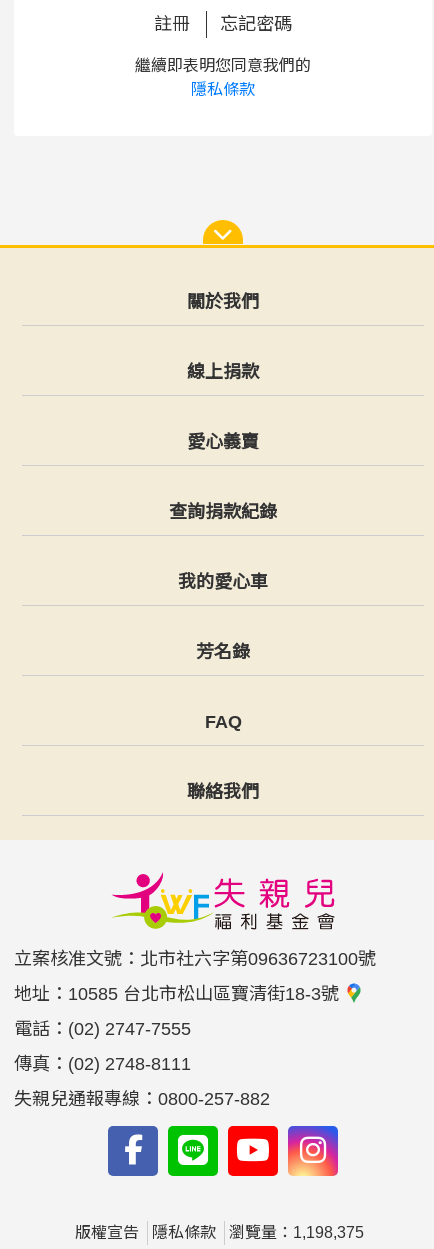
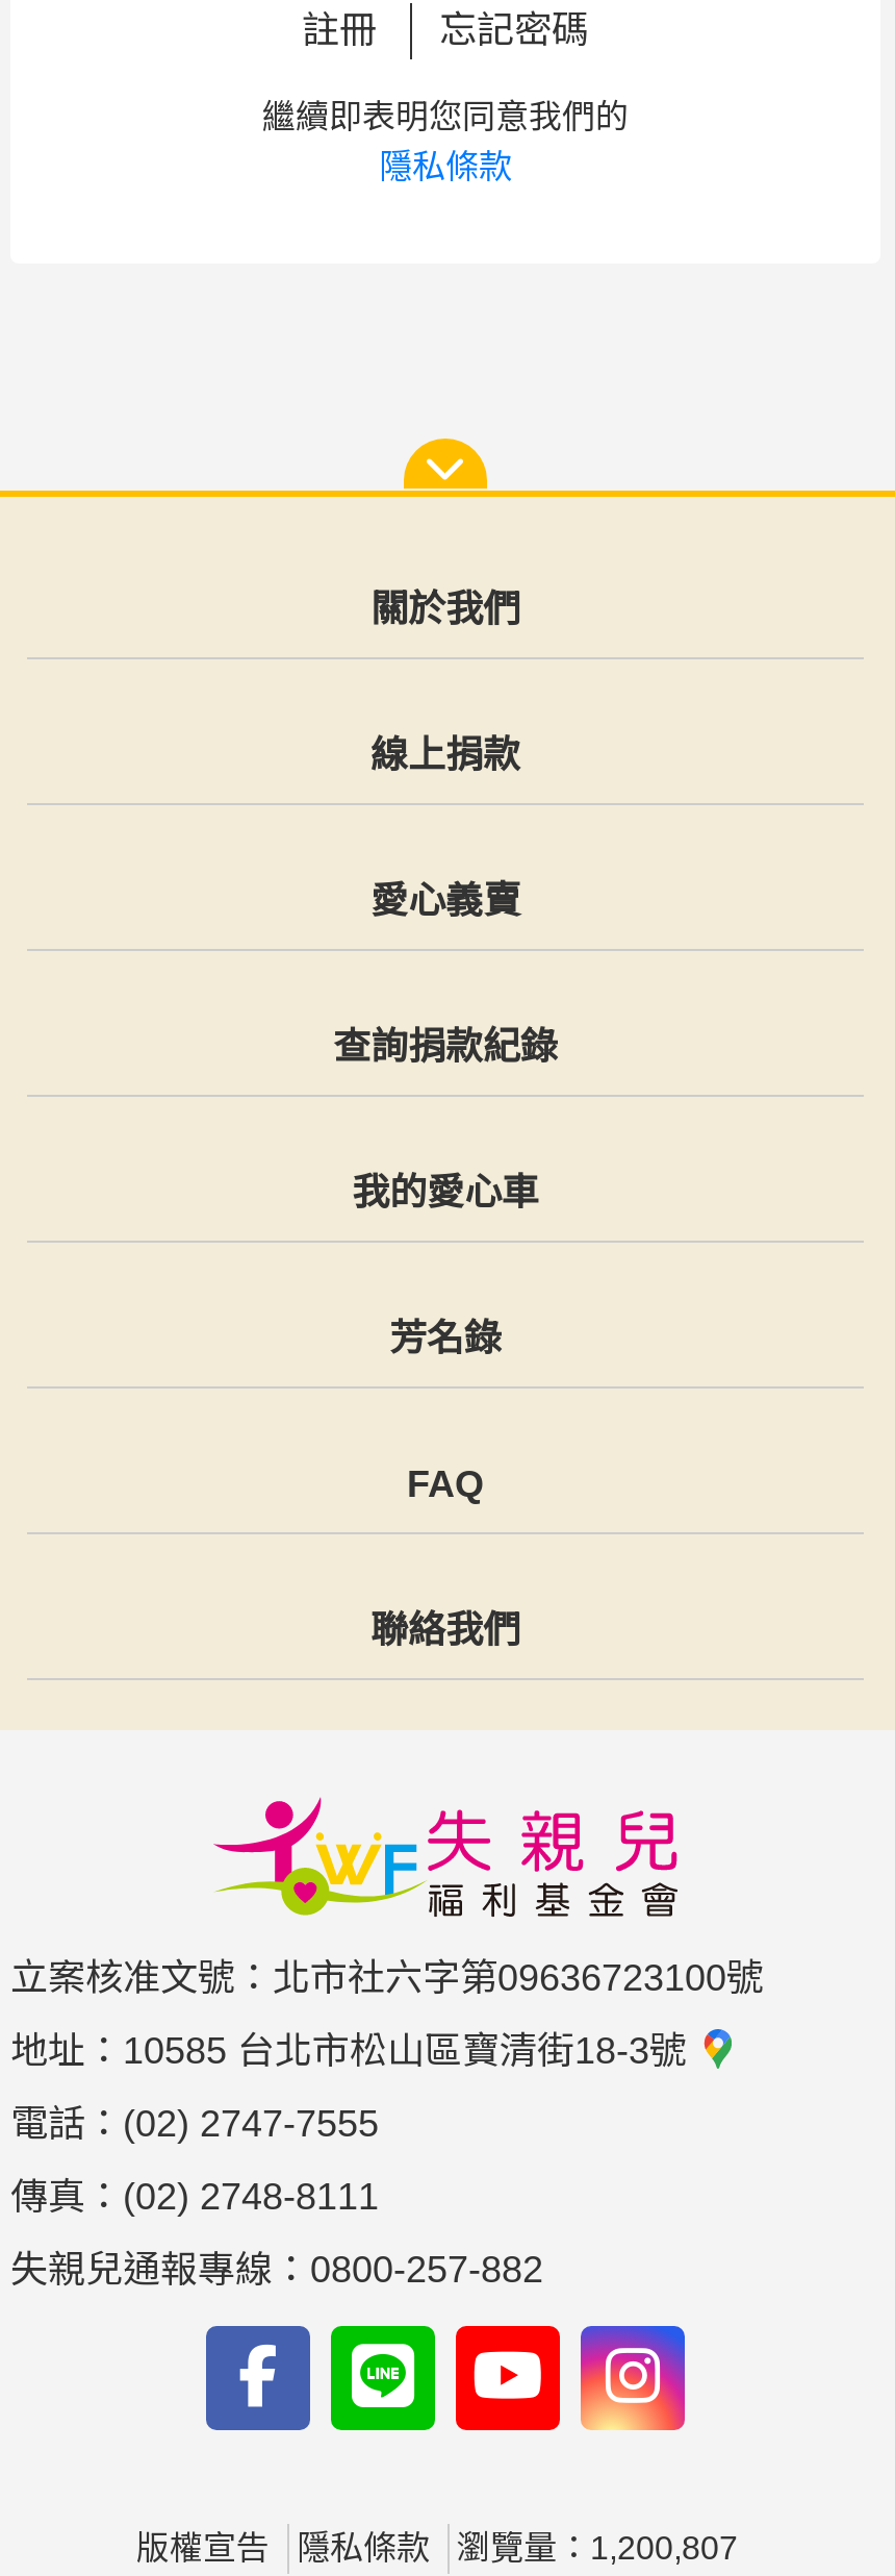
[74,1224,363,1241] 版權宣告 隱私條款 瀏覽量：1,198,375 -> [136,2531,738,2566] 版權宣告 隱私條款 瀏覽量：1,200,807

